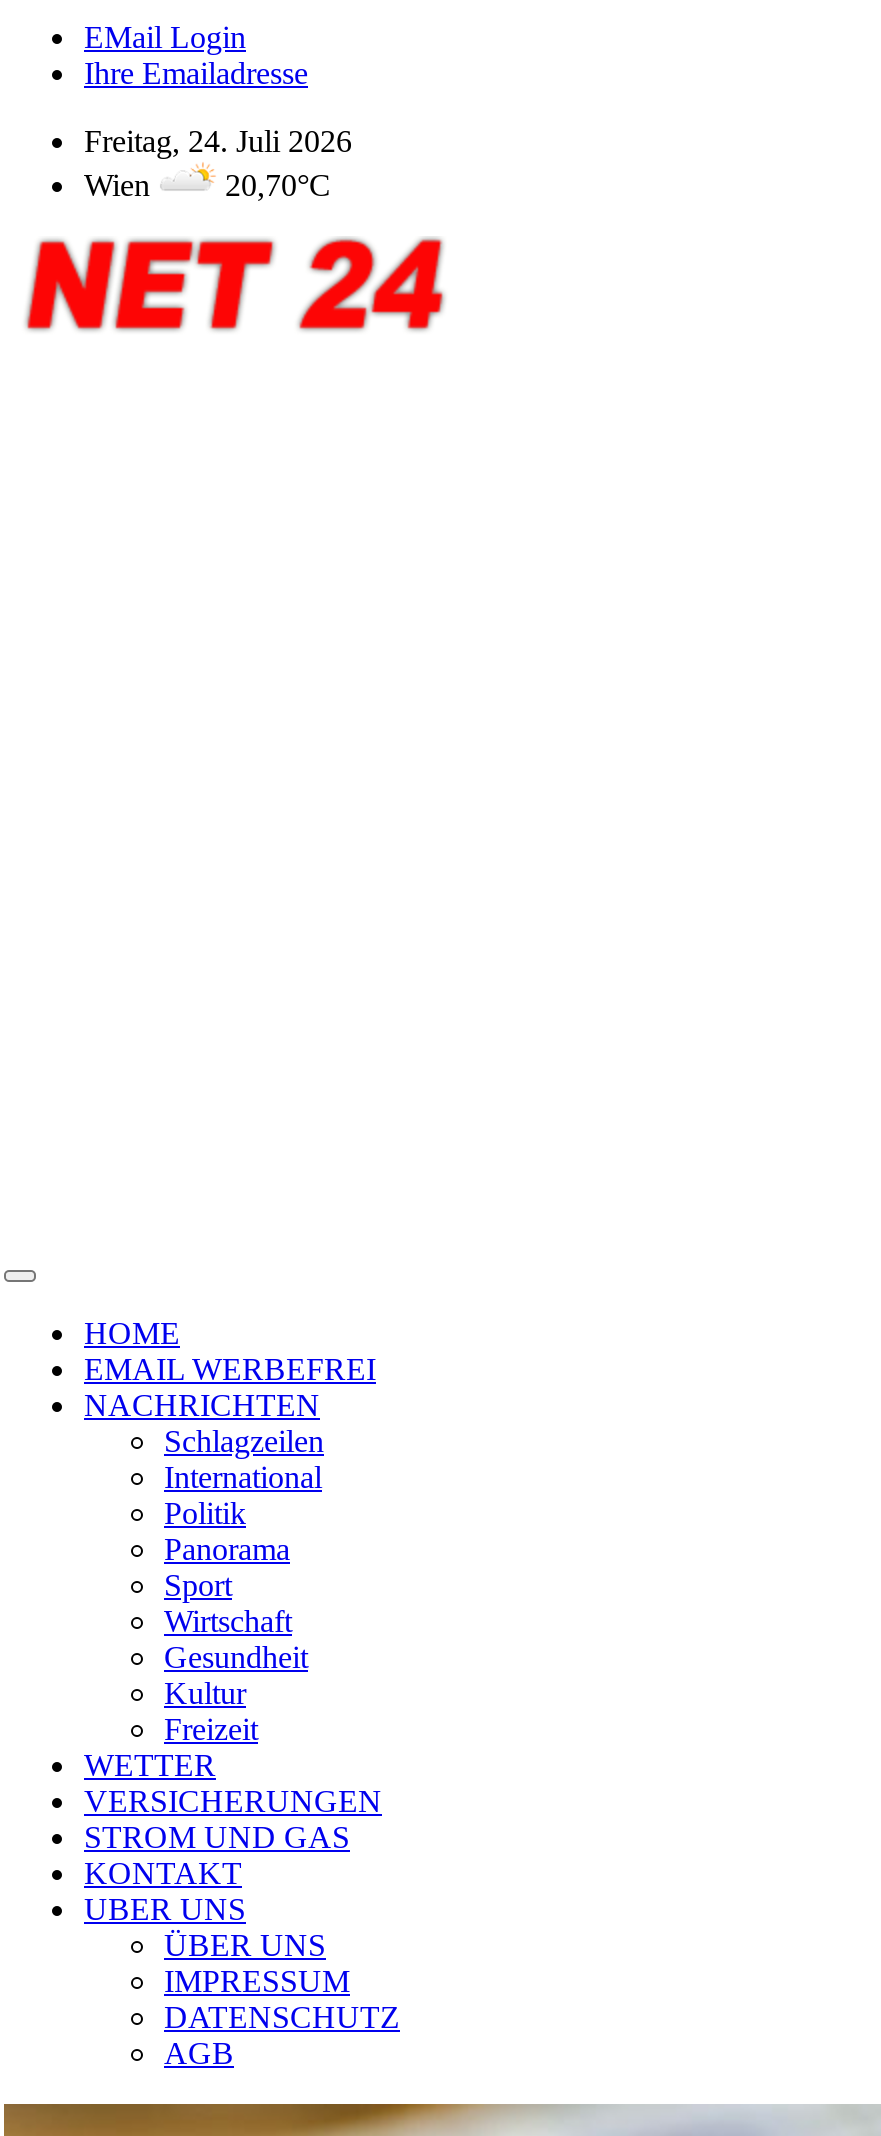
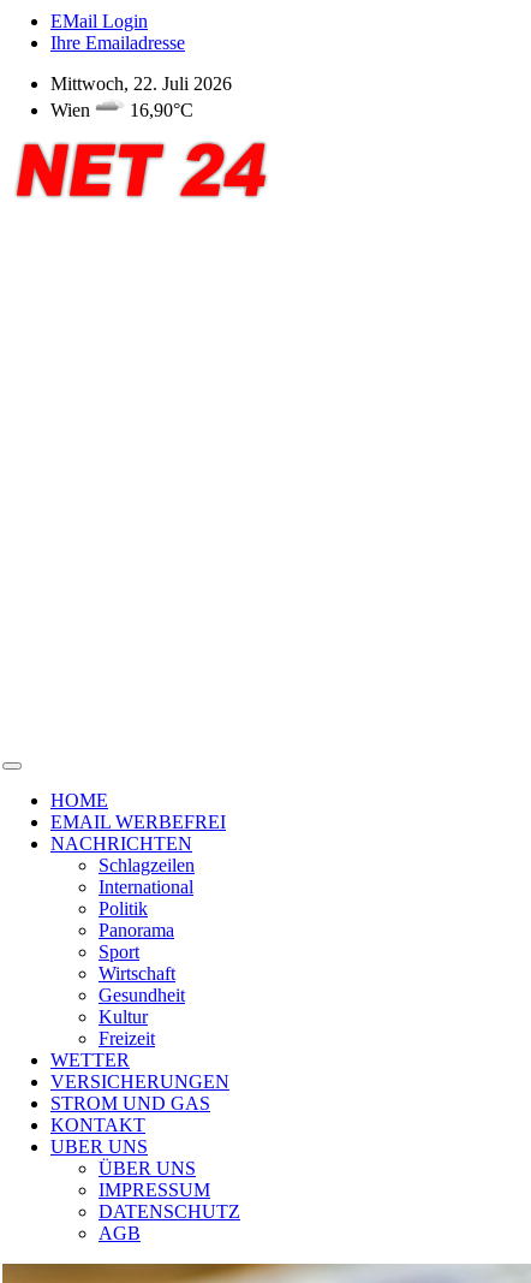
[84,124,352,158] Freitag, 24. Juli 2026 -> [50,73,232,94] Mittwoch, 22. Juli 2026
[84,168,331,202] Wien 20,70°C -> [50,100,193,120] Wien 16,90°C

